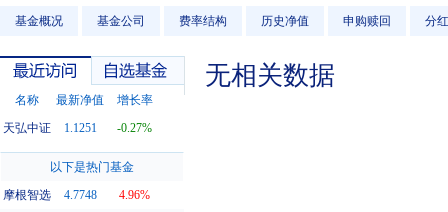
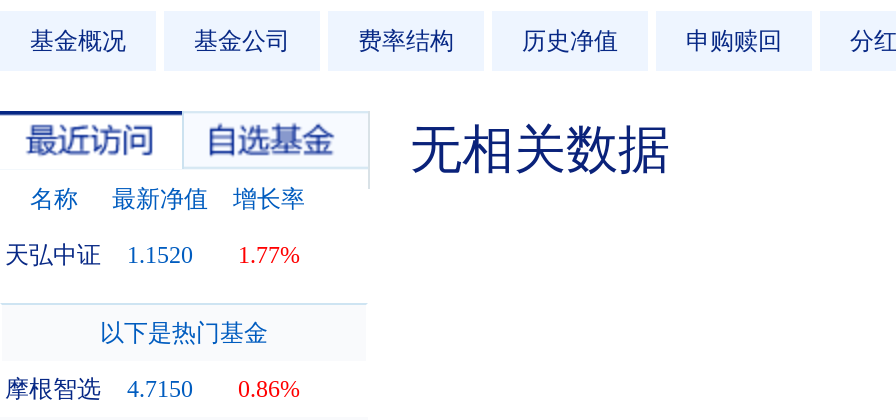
[63,121,96,135] 1.1251 -> [127,241,193,269] 1.1520
[117,121,152,135] -0.27% -> [238,241,300,269] 1.77%
[63,188,96,202] 4.7748 -> [127,375,193,403] 4.7150
[119,188,150,202] 4.96% -> [238,375,300,403] 0.86%

